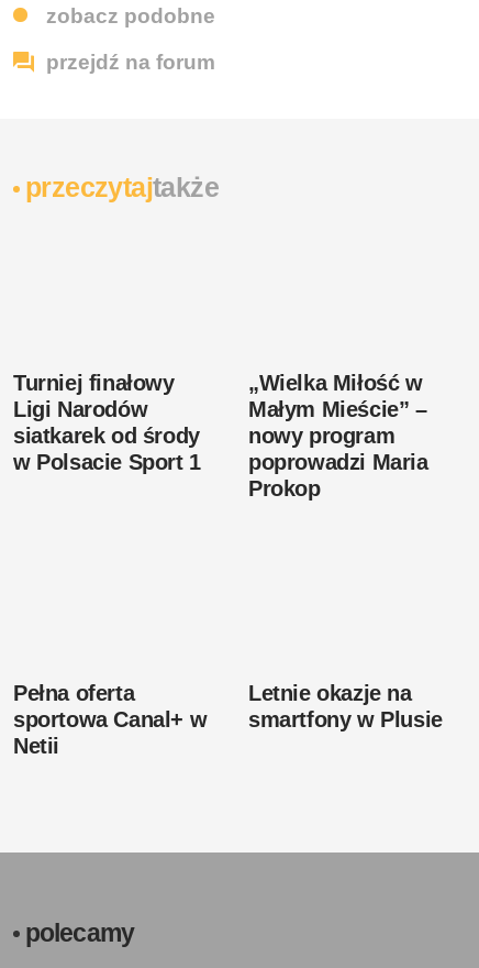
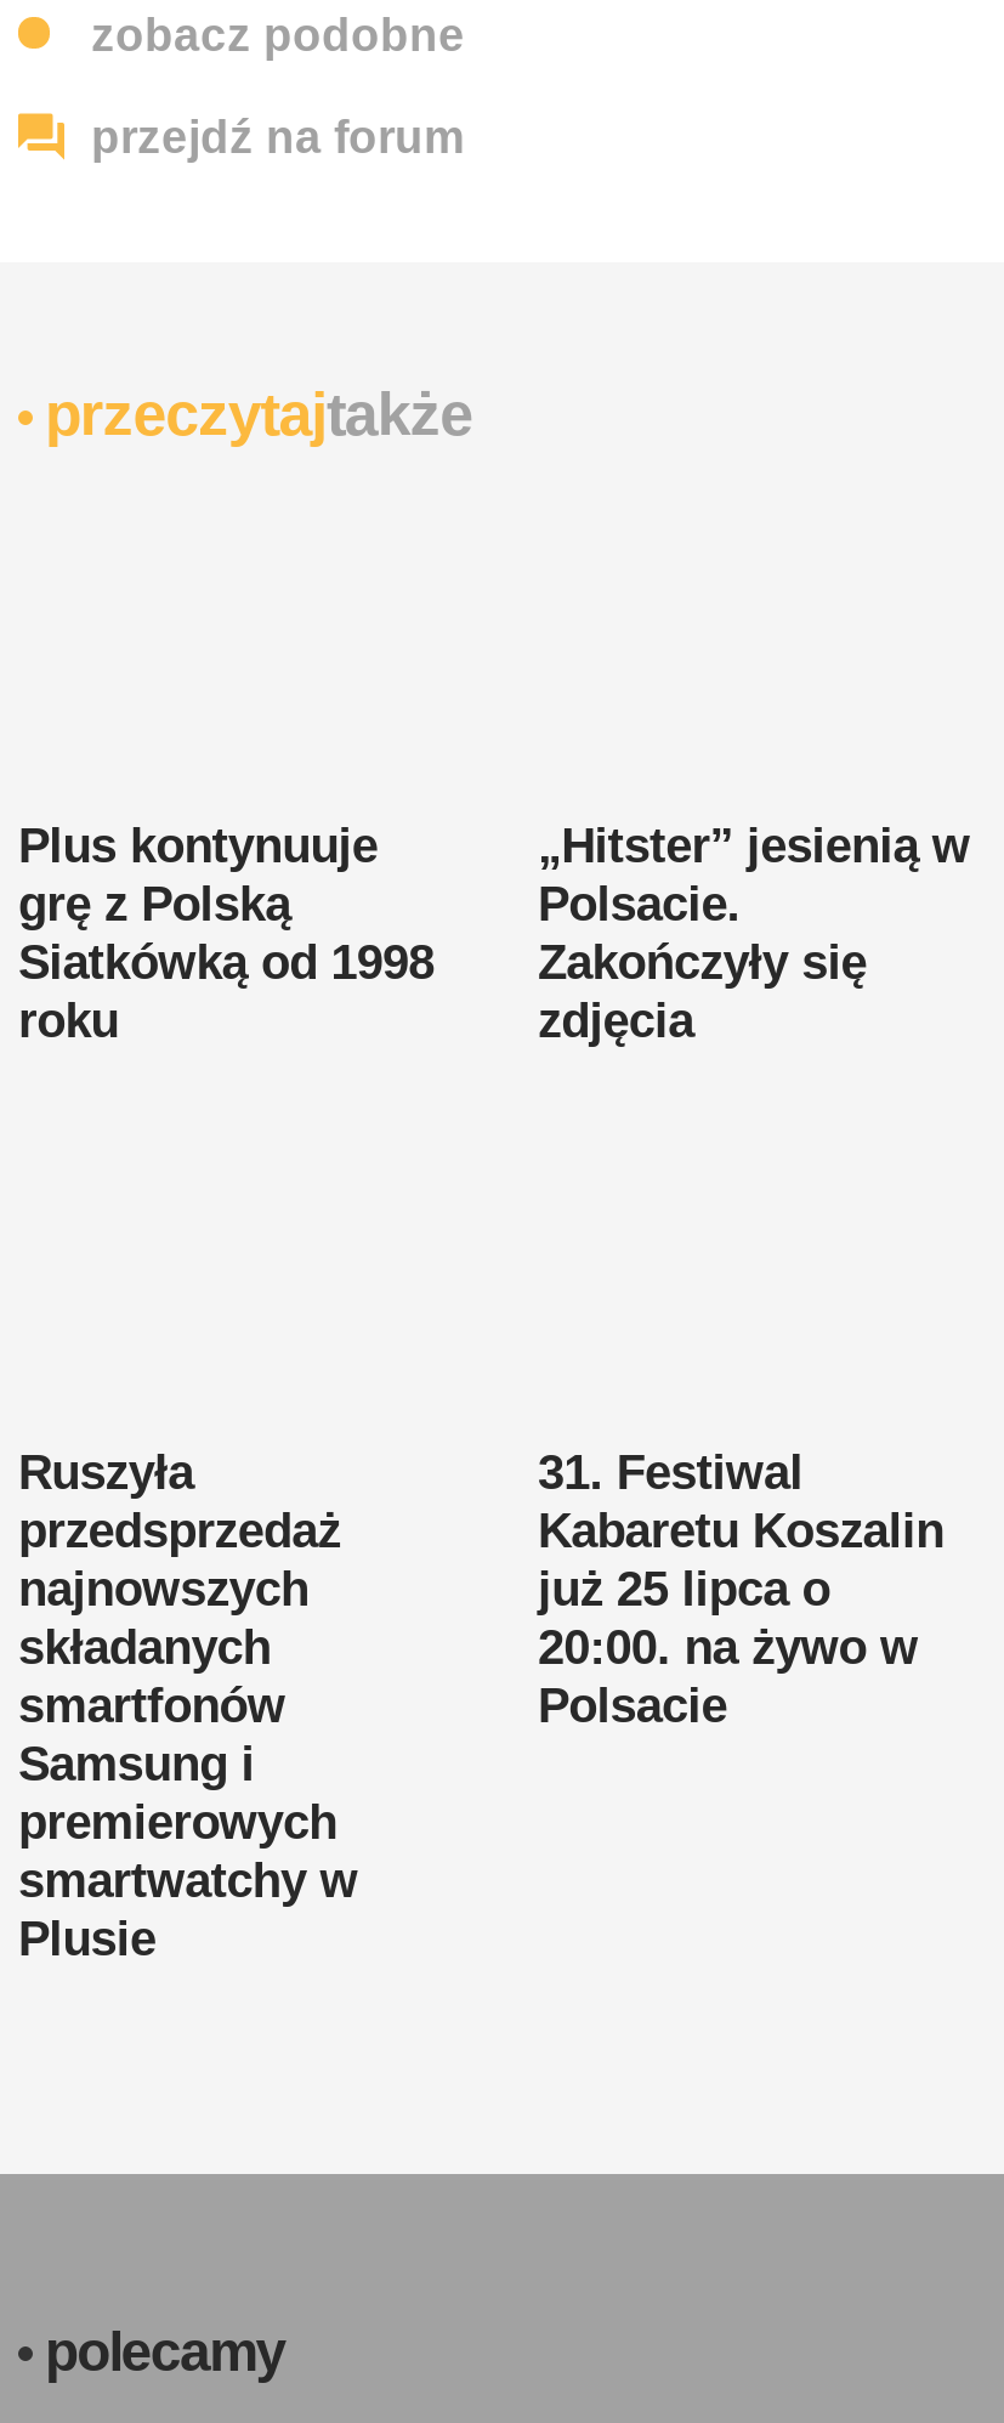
[13,370,201,474] Turniej finałowy | Ligi Narodów | siatkarek od środy | w Polsacie Sport 1 -> [18,817,434,1046] Plus kontynuuje | grę z Polską | Siatkówką od 1998 | roku
[248,370,428,500] „Wielka Miłość w | Małym Mieście” – | nowy program | poprowadzi Maria | Prokop -> [538,817,970,1046] „Hitster” jesienią w | Polsacie. | Zakończyły się | zdjęcia
[13,681,207,758] Pełna oferta | sportowa Canal+ w | Netii -> [18,1445,358,1965] Ruszyła | przedsprzedaż | najnowszych | składanych | smartfonów | Samsung i | premierowych | smartwatchy w | Plusie
[248,681,443,732] Letnie okazje na | smartfony w Plusie -> [538,1445,944,1732] 31. Festiwal | Kabaretu Koszalin | już 25 lipca o | 20:00. na żywo w | Polsacie

